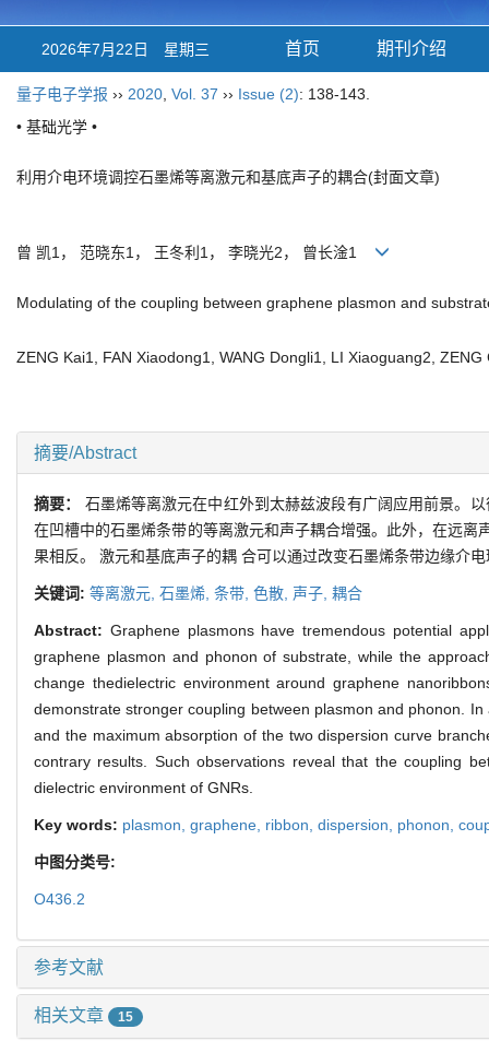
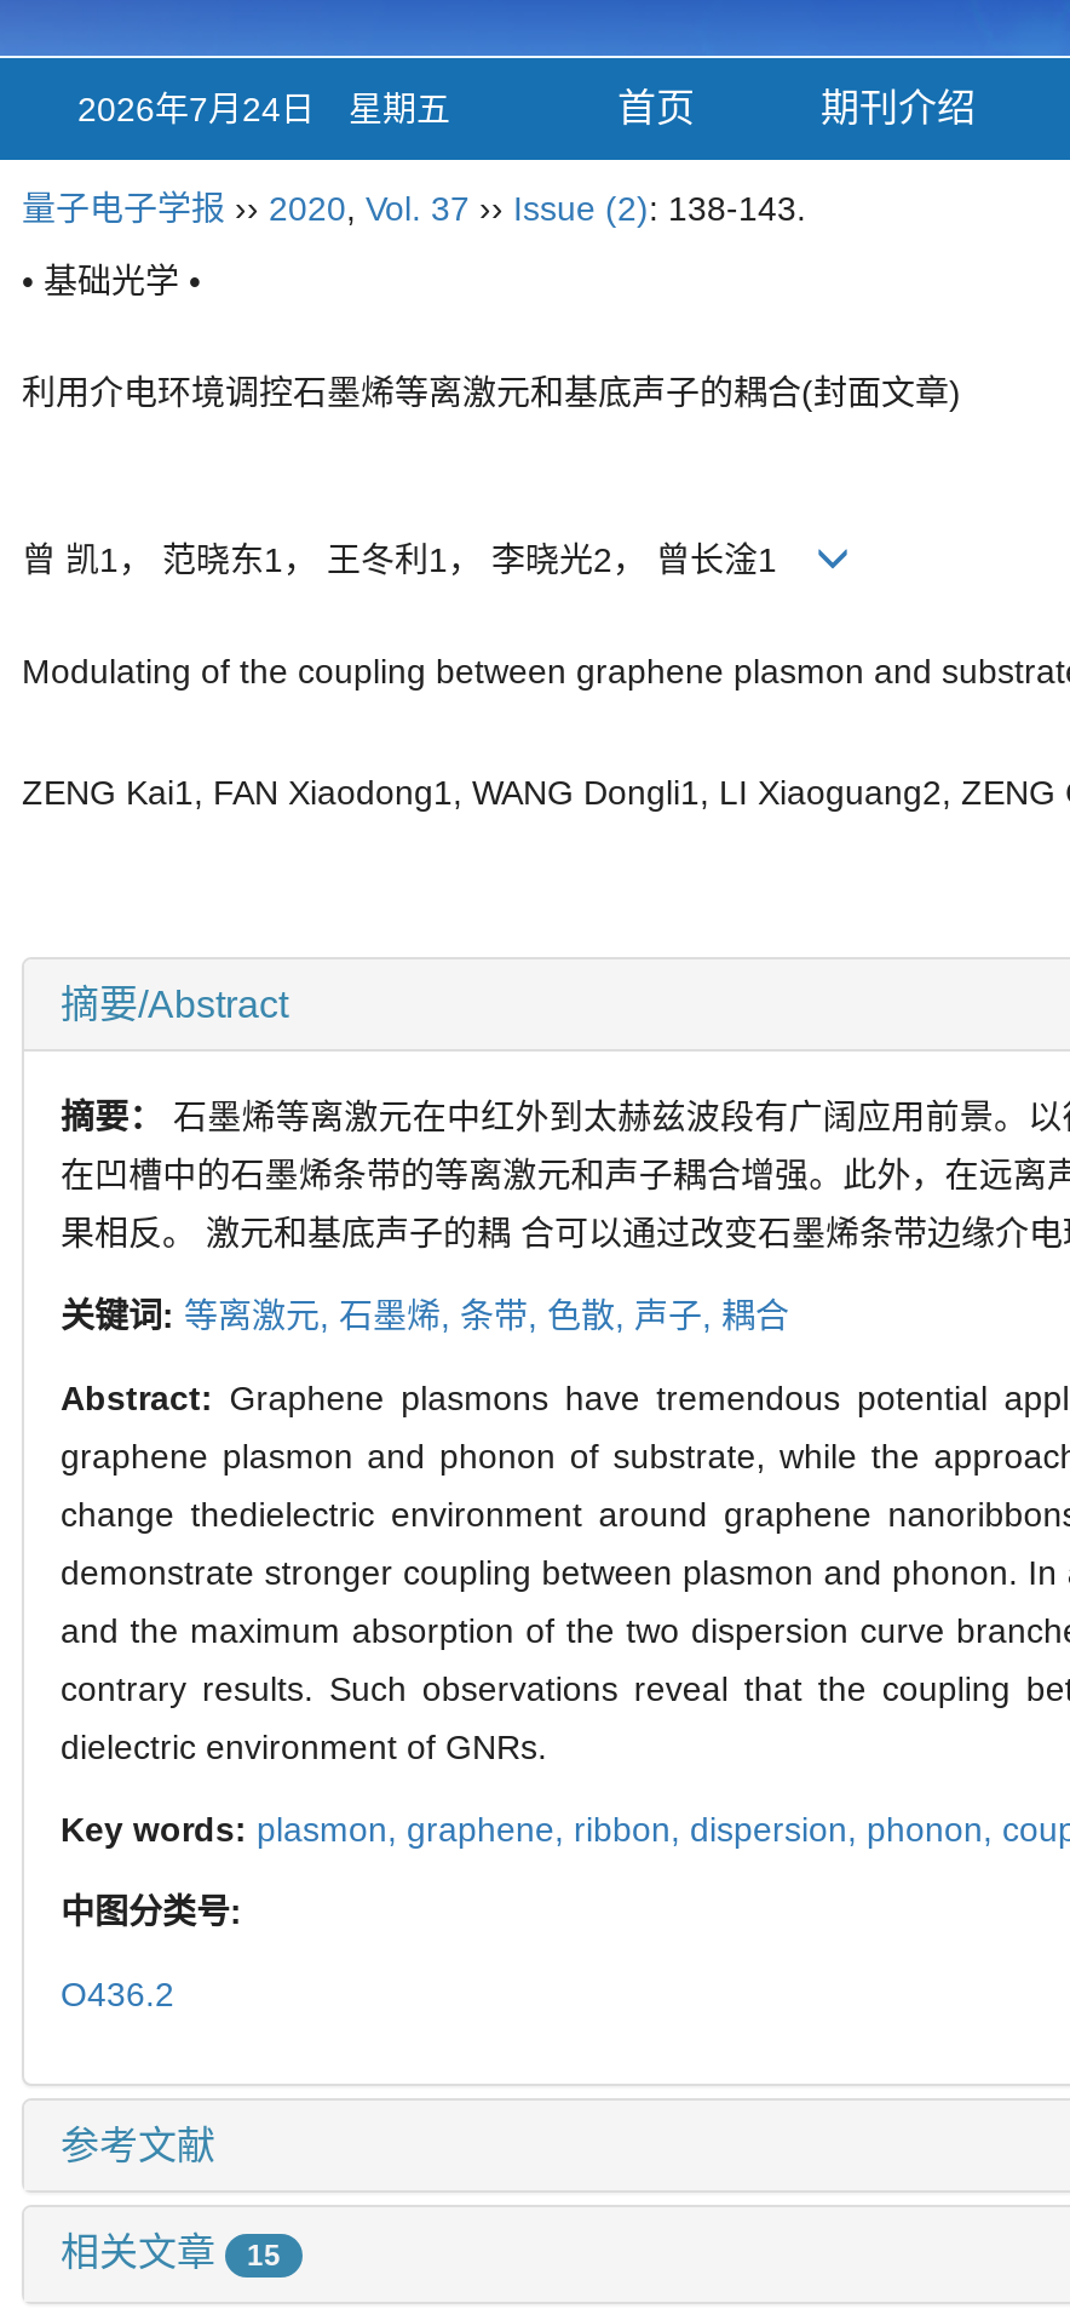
[41,40,153,58] 2026年7月22日 -> [77,90,324,128] 2026年7月24日
[164,40,210,58] 星期三 -> [349,90,450,128] 星期五

